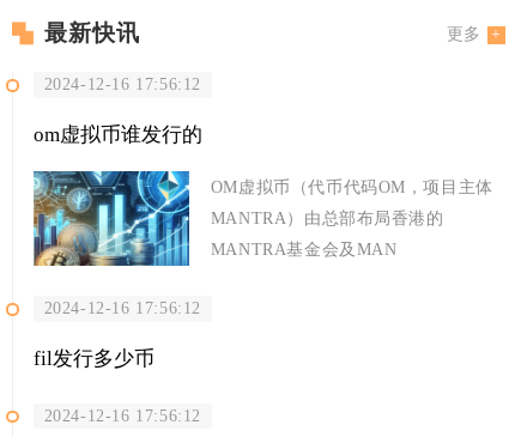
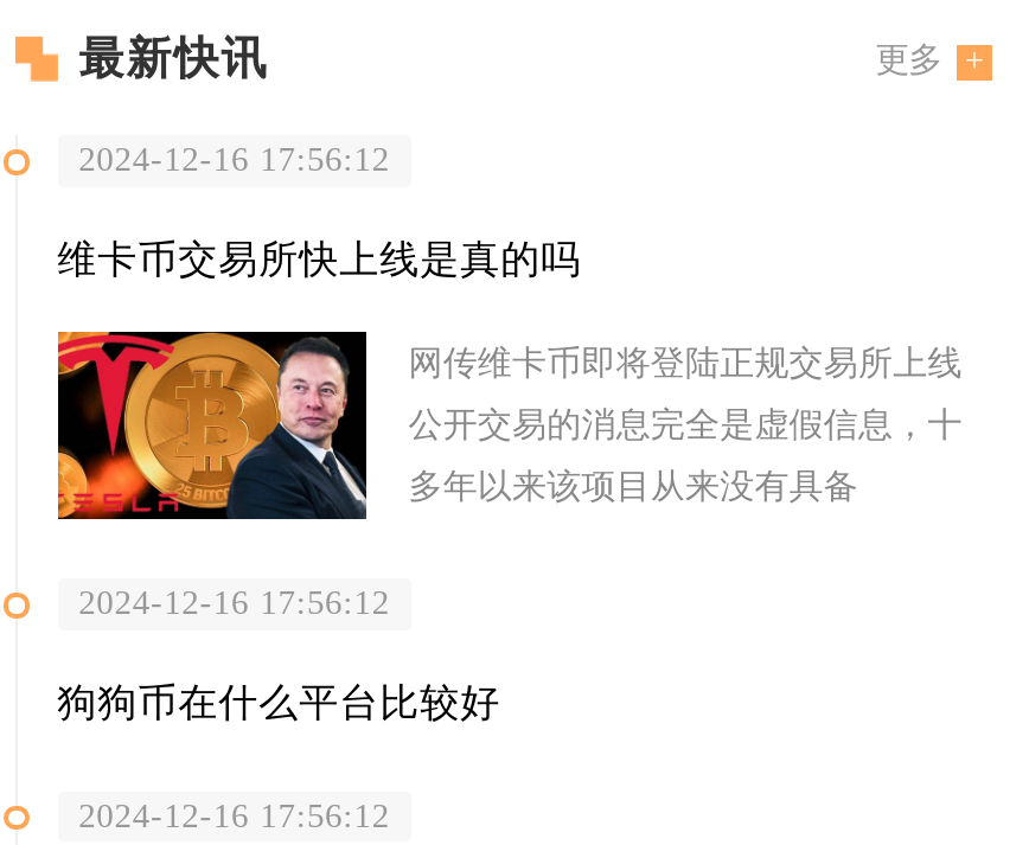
[33,123,202,146] om虚拟币谁发行的 -> [57,236,581,281] 维卡币交易所快上线是真的吗
[32,170,493,267] [image] | OM虚拟币（代币代码OM，项目主体 -> [56,329,962,521] [image] | 网传维卡币即将登陆正规交易所上线
[210,209,444,228] MANTRA）由总部布局香港的 -> [408,406,962,444] 公开交易的消息完全是虚假信息，十
[210,240,397,259] MANTRA基金会及MAN -> [408,468,858,506] 多年以来该项目从来没有具备
[33,347,154,369] fil发行多少币 -> [57,679,501,724] 狗狗币在什么平台比较好

